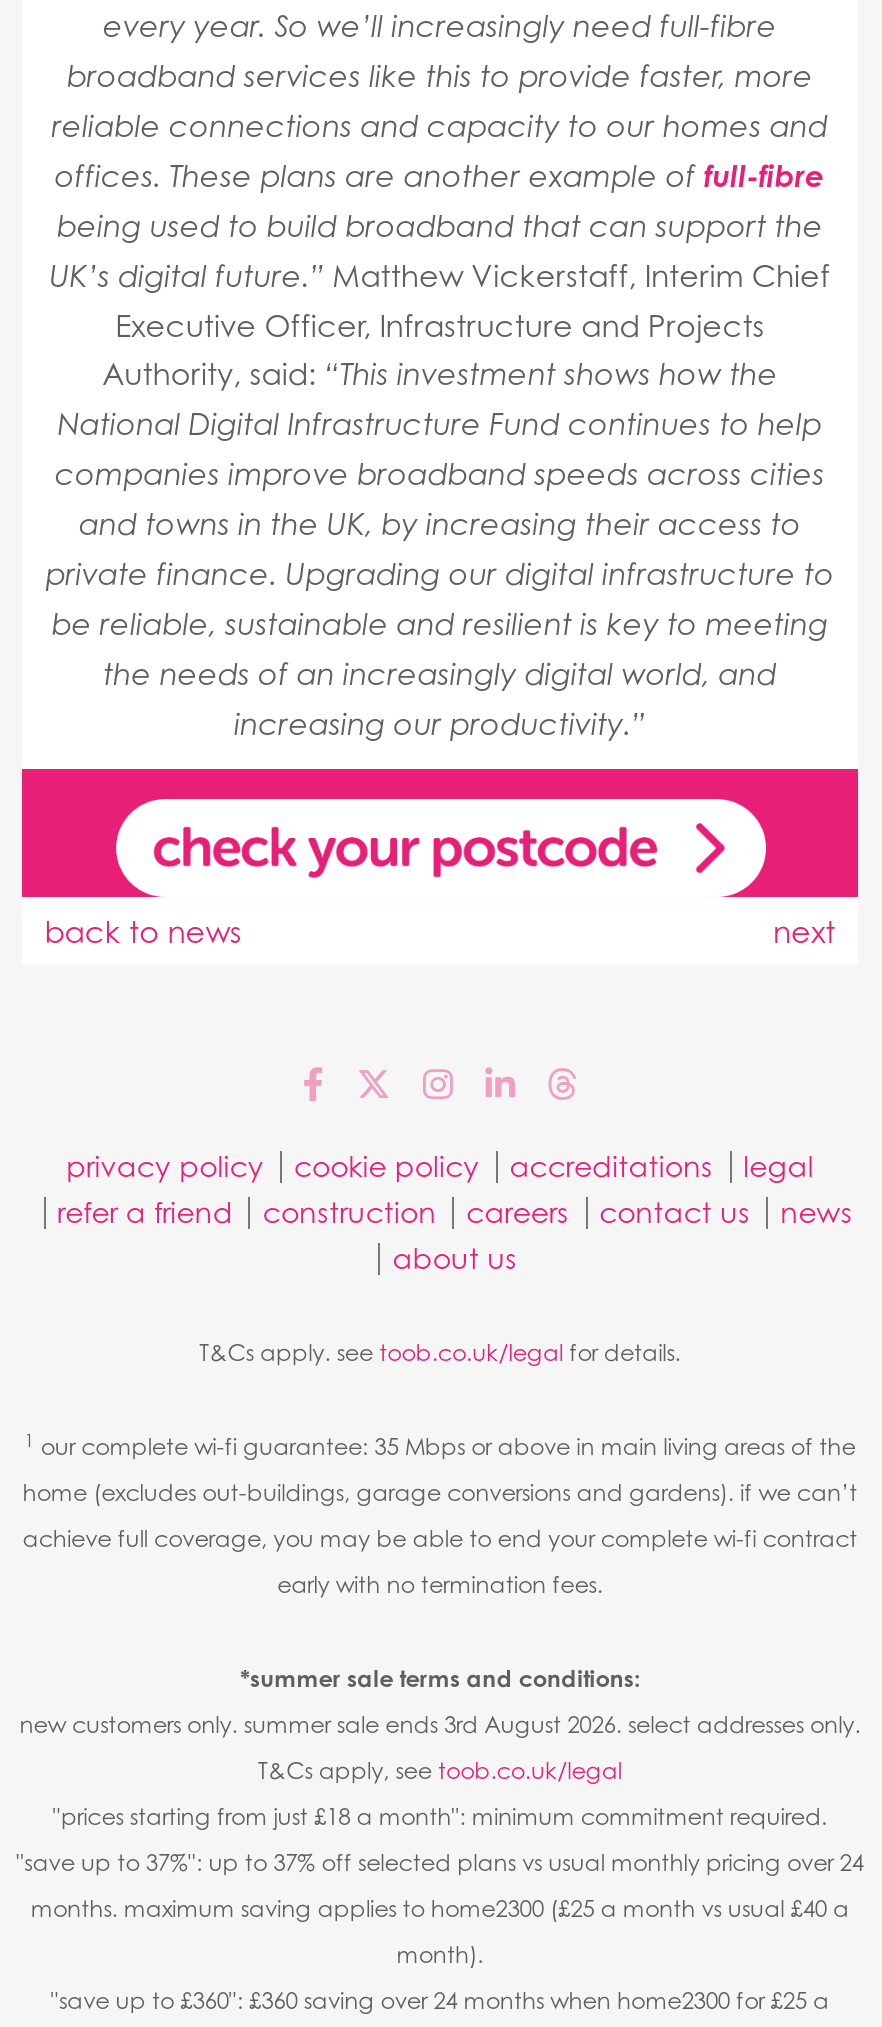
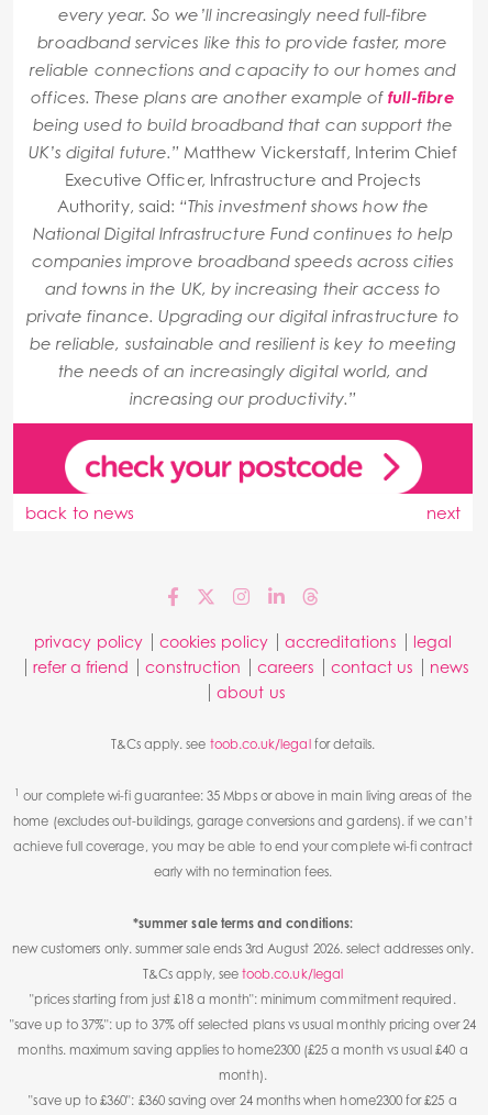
[294,1150,479,1184] cookie policy -> [159,633,268,652] cookies policy

